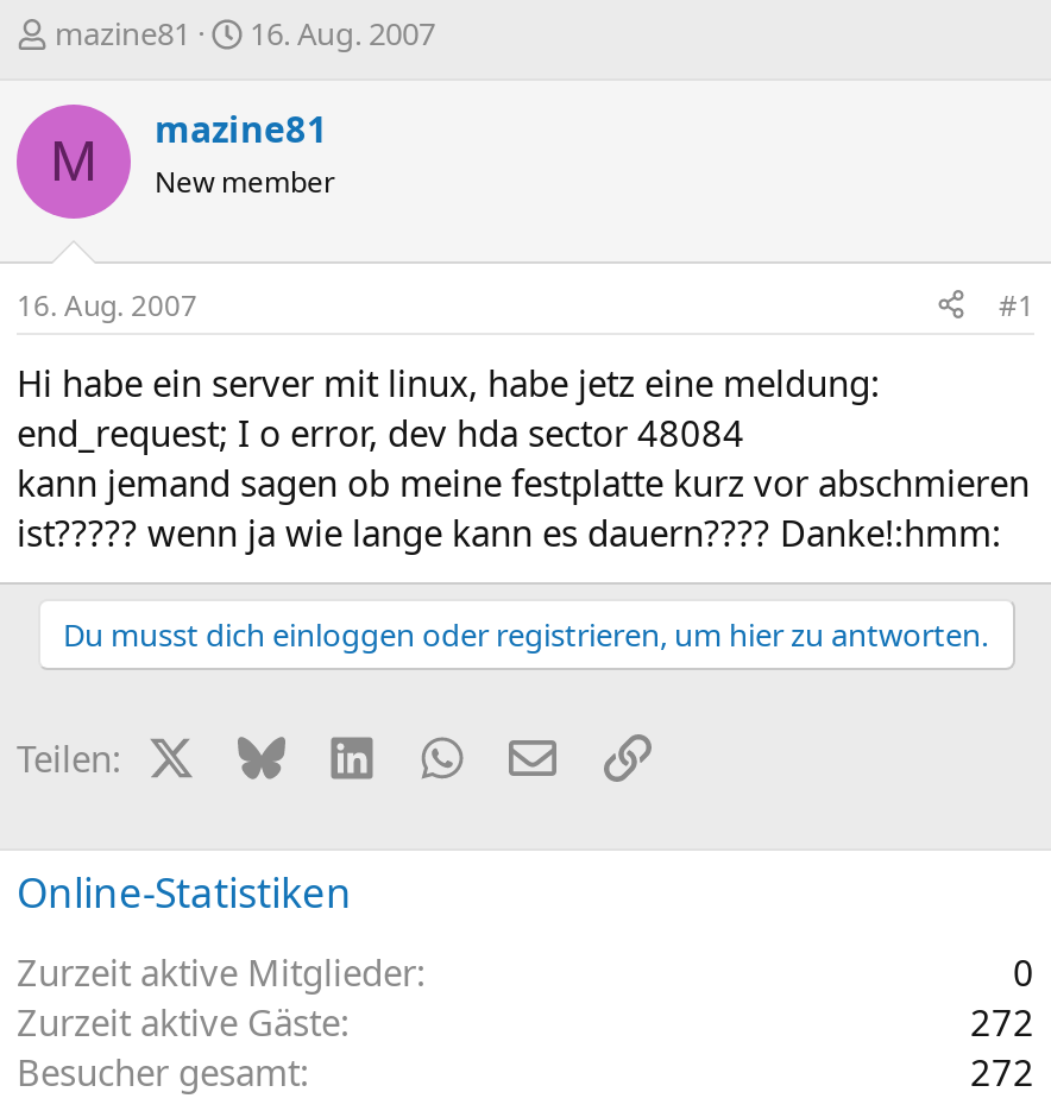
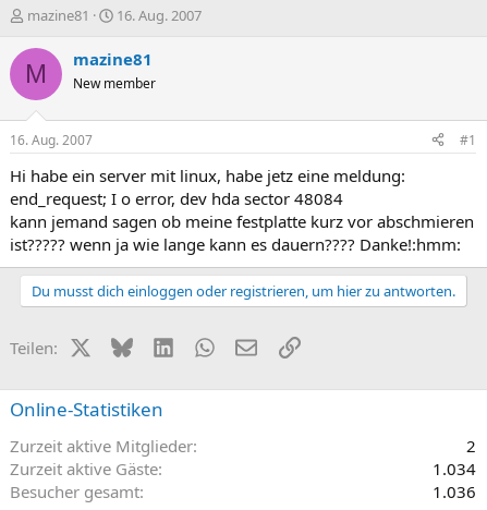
[1013,947,1034,995] 0 -> [466,434,476,456] 2
[970,997,1034,1044] 272 -> [433,457,476,479] 1.034
[970,1047,1034,1094] 272 -> [433,480,476,502] 1.036

